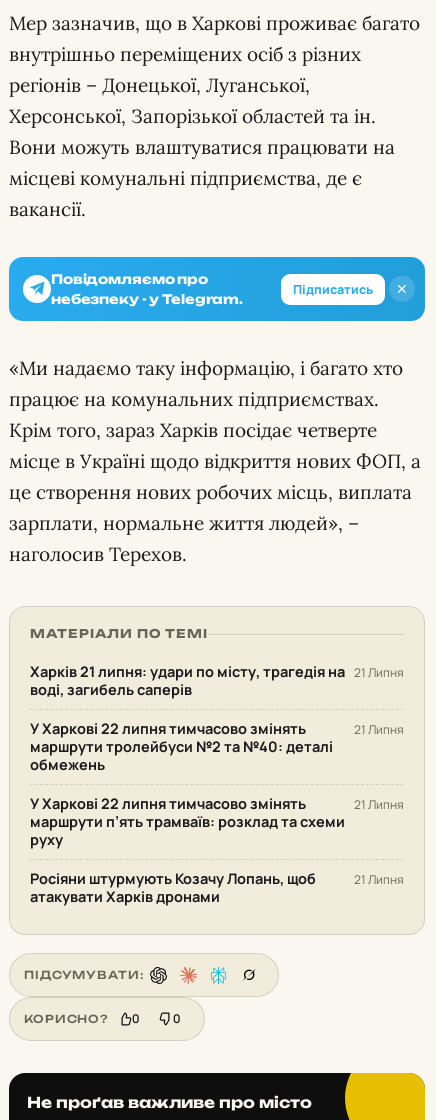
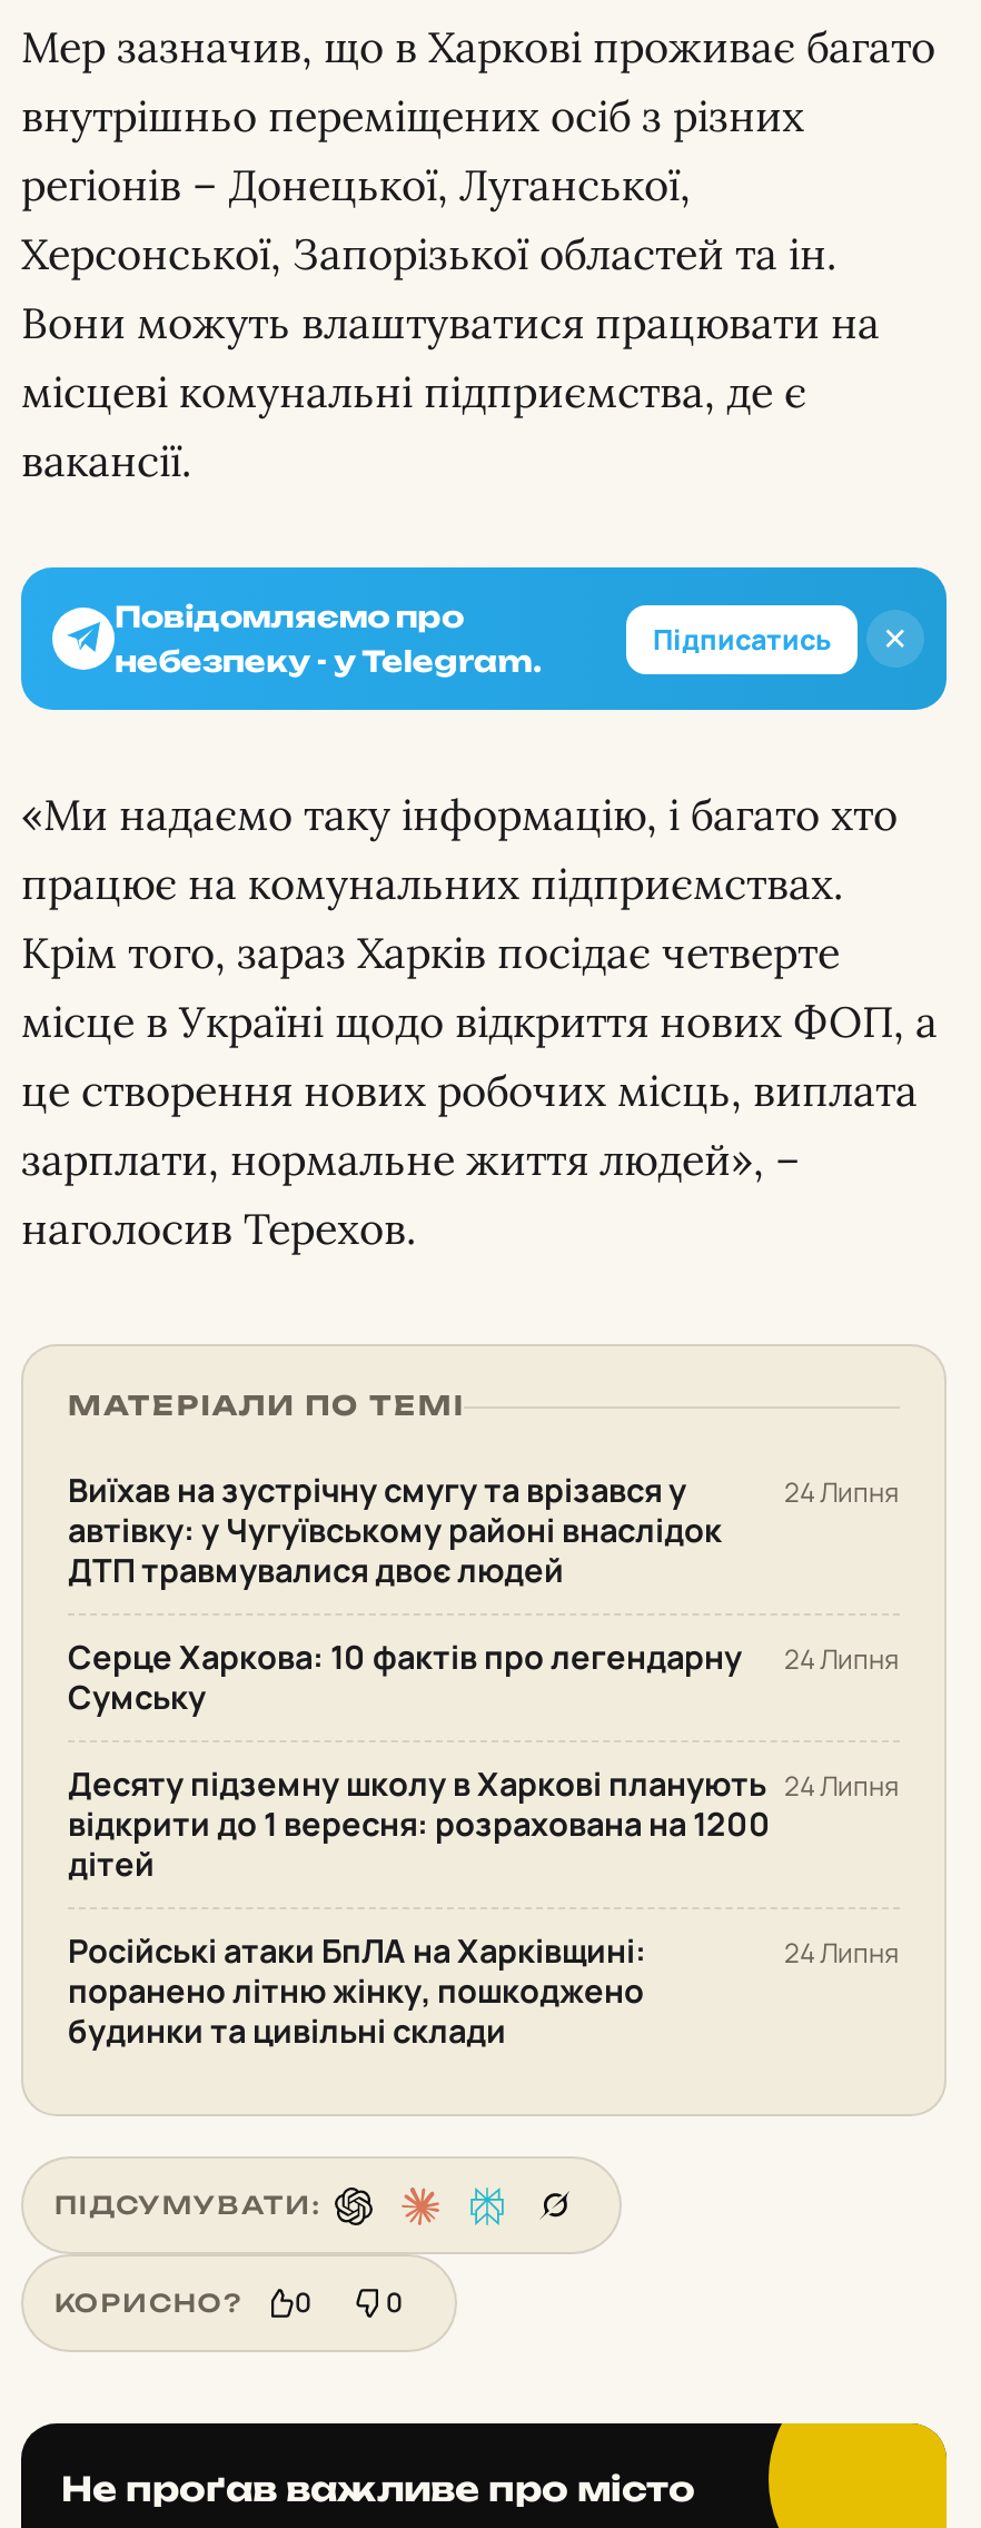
[30,662,345,699] Харків 21 липня: удари по місту, трагедія на | воді, загибель саперів -> [68,1469,722,1591] Виїхав на зустрічну смугу та врізався у | автівку: у Чугуївському районі внаслідок | ДТП травмувалися двоє людей
[354,664,404,681] 21 Липня -> [784,1473,900,1511] 24 Липня
[30,719,333,774] У Харкові 22 липня тимчасово змінять | маршрути тролейбуси №2 та №40: деталі | обмежень -> [68,1636,742,1718] Серце Харкова: 10 фактів про легендарну | Сумську
[354,721,404,738] 21 Липня -> [784,1640,900,1678] 24 Липня
[30,794,345,849] У Харкові 22 липня тимчасово змінять | маршрути п’ять трамваїв: розклад та схеми | руху -> [68,1762,771,1885] Десяту підземну школу в Харкові планують | відкрити до 1 вересня: розрахована на 1200 | дітей
[354,796,404,813] 21 Липня -> [784,1767,900,1805] 24 Липня
[30,869,316,906] Росіяни штурмують Козачу Лопань, щоб | атакувати Харків дронами -> [68,1929,646,2052] Російські атаки БпЛА на Харківщині: | поранено літню жінку, пошкоджено | будинки та цивільні склади
[354,871,404,888] 21 Липня -> [784,1934,900,1972] 24 Липня

